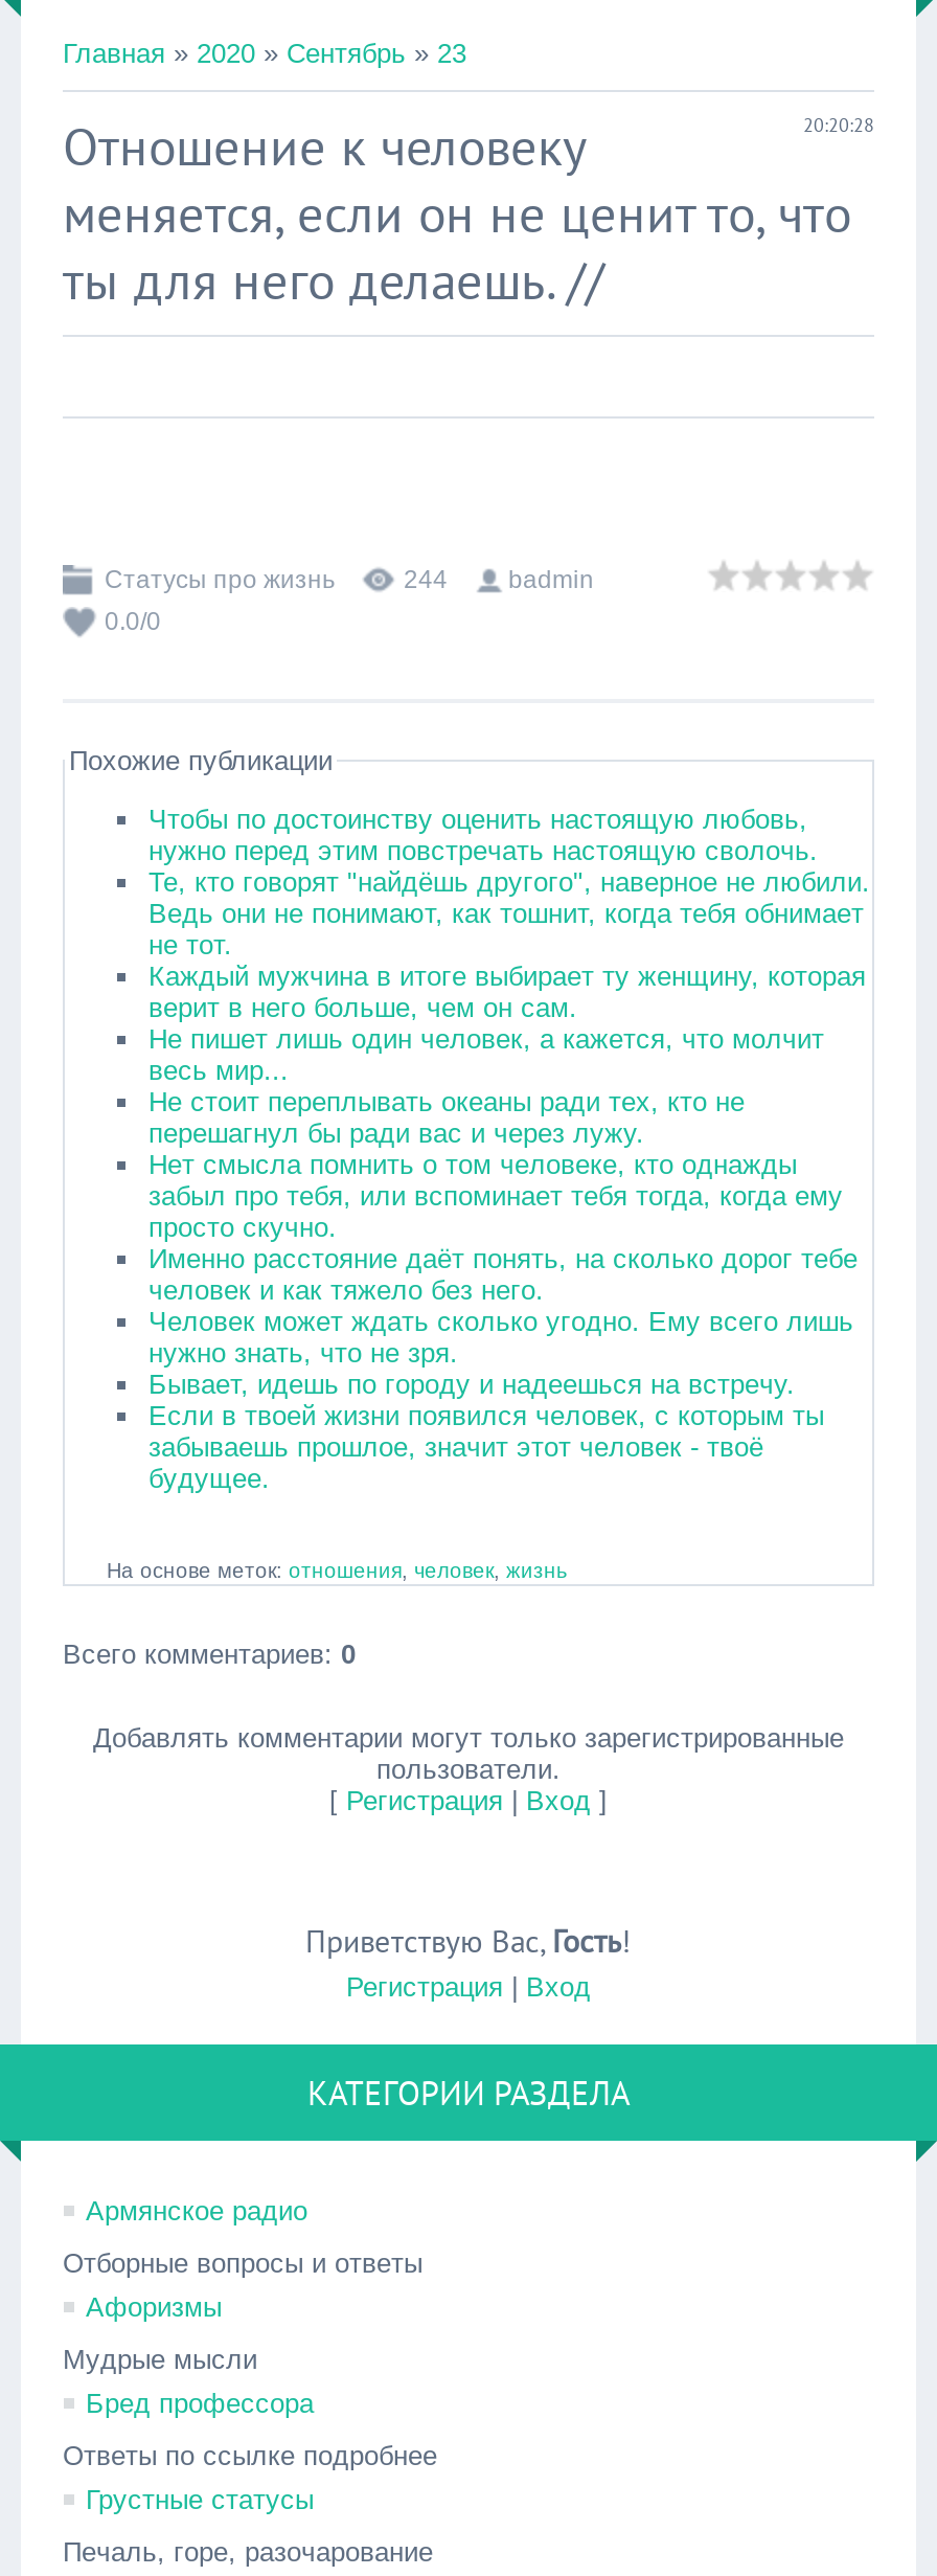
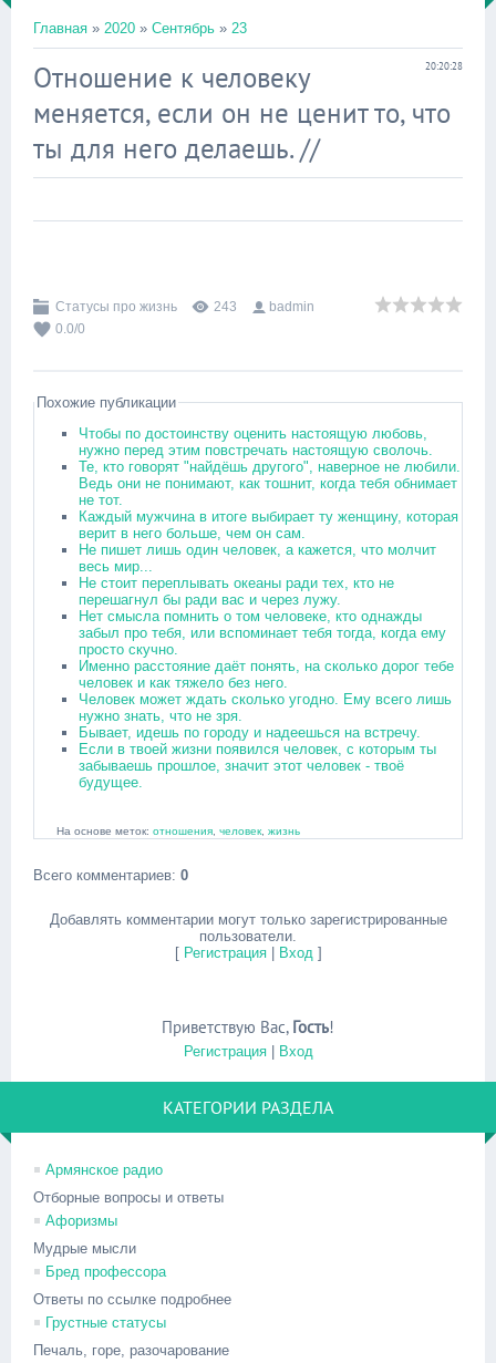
[404,565,448,594] 244 -> [214,299,237,314] 243

